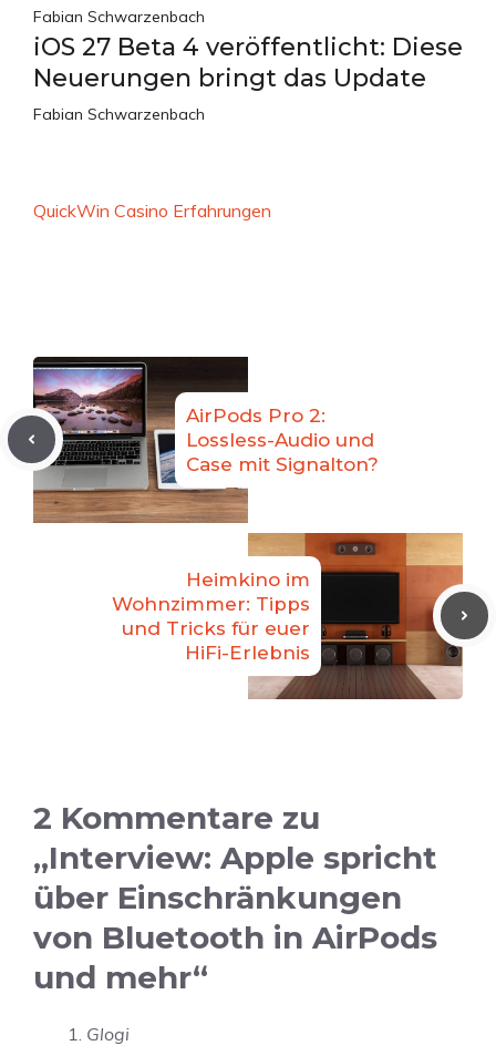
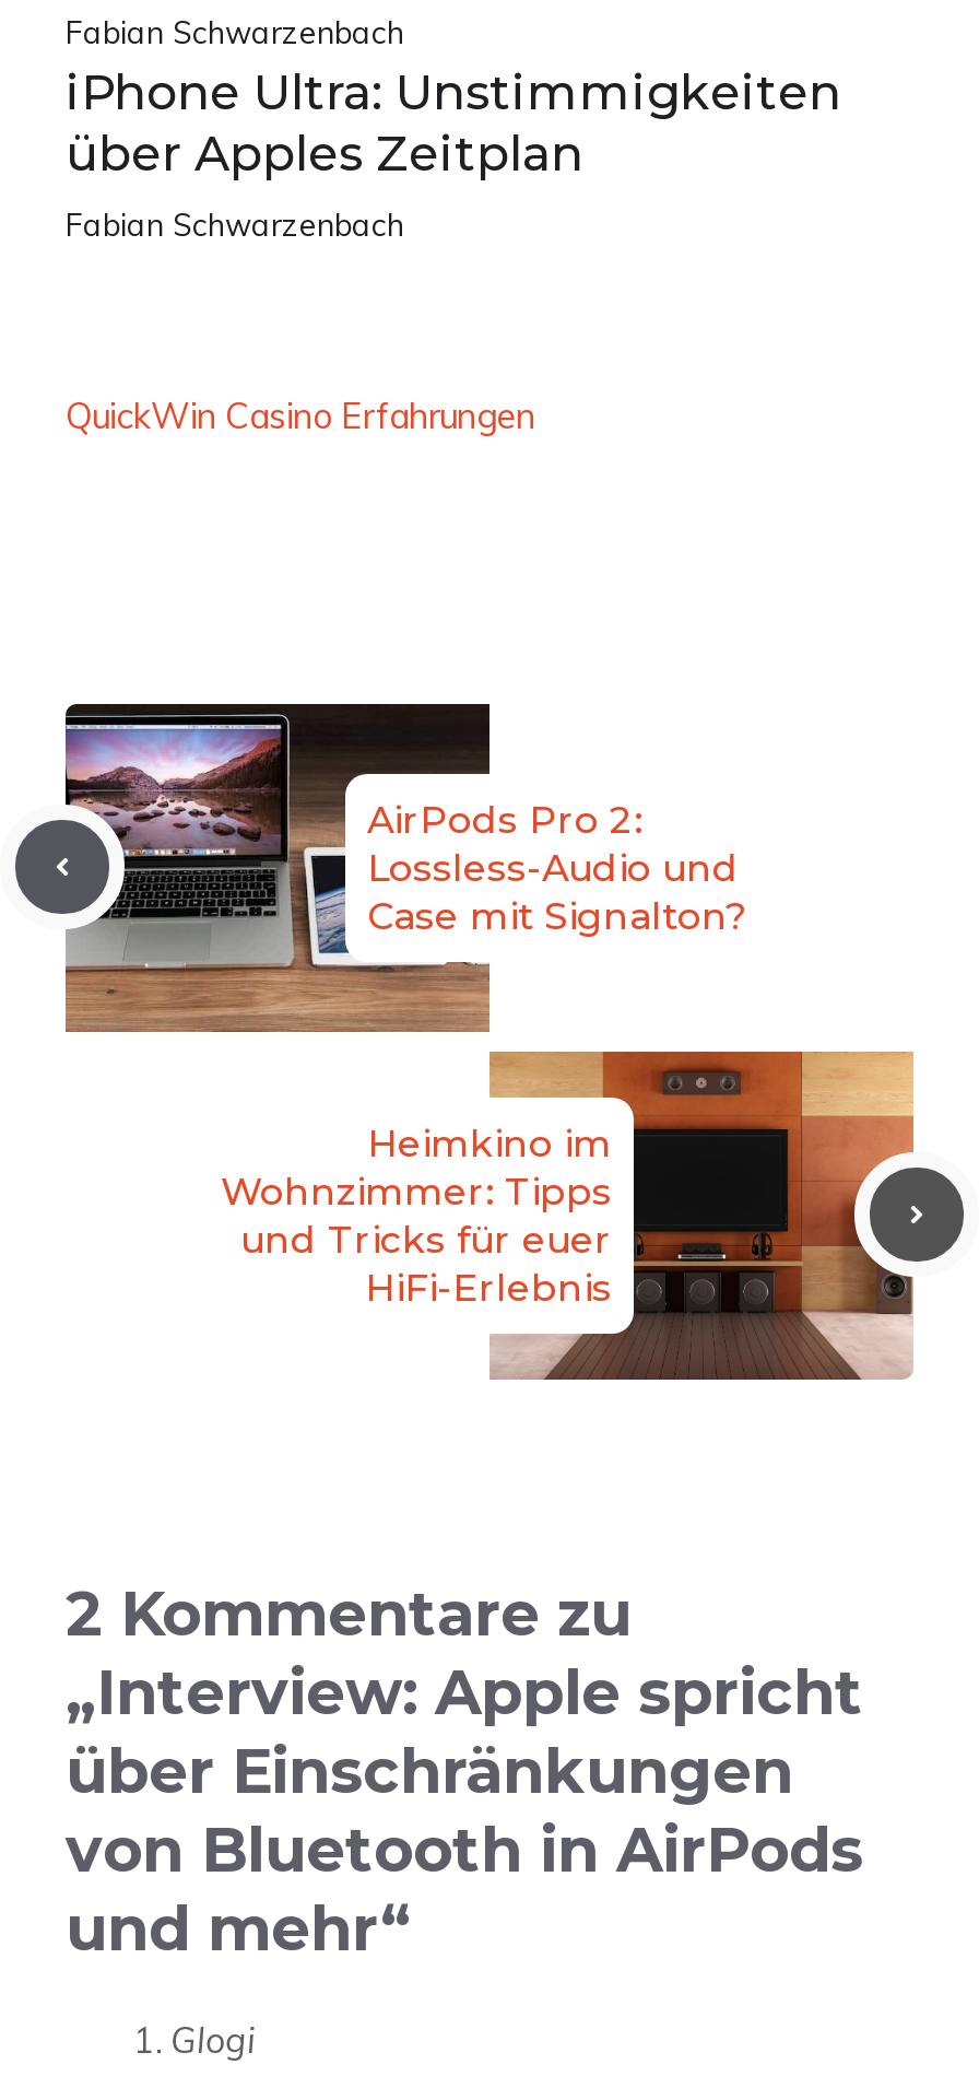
[33,32,463,93] iOS 27 Beta 4 veröffentlicht: Diese | Neuerungen bringt das Update -> [66,63,841,183] iPhone Ultra: Unstimmigkeiten | über Apples Zeitplan

